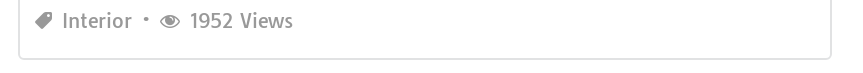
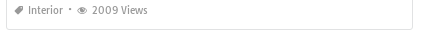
[190,8,294,34] 1952 Views -> [92,4,148,17] 2009 Views

